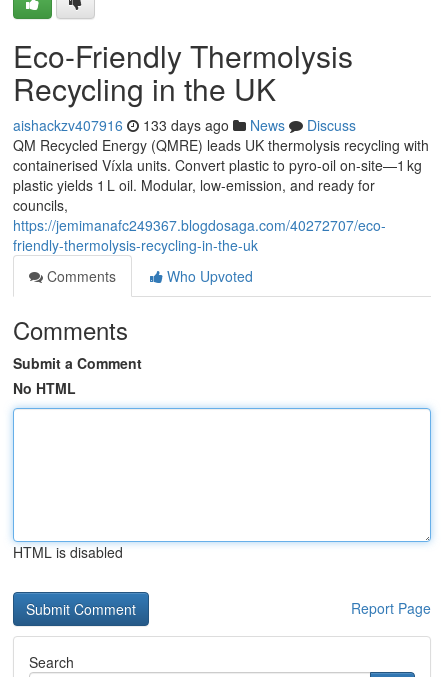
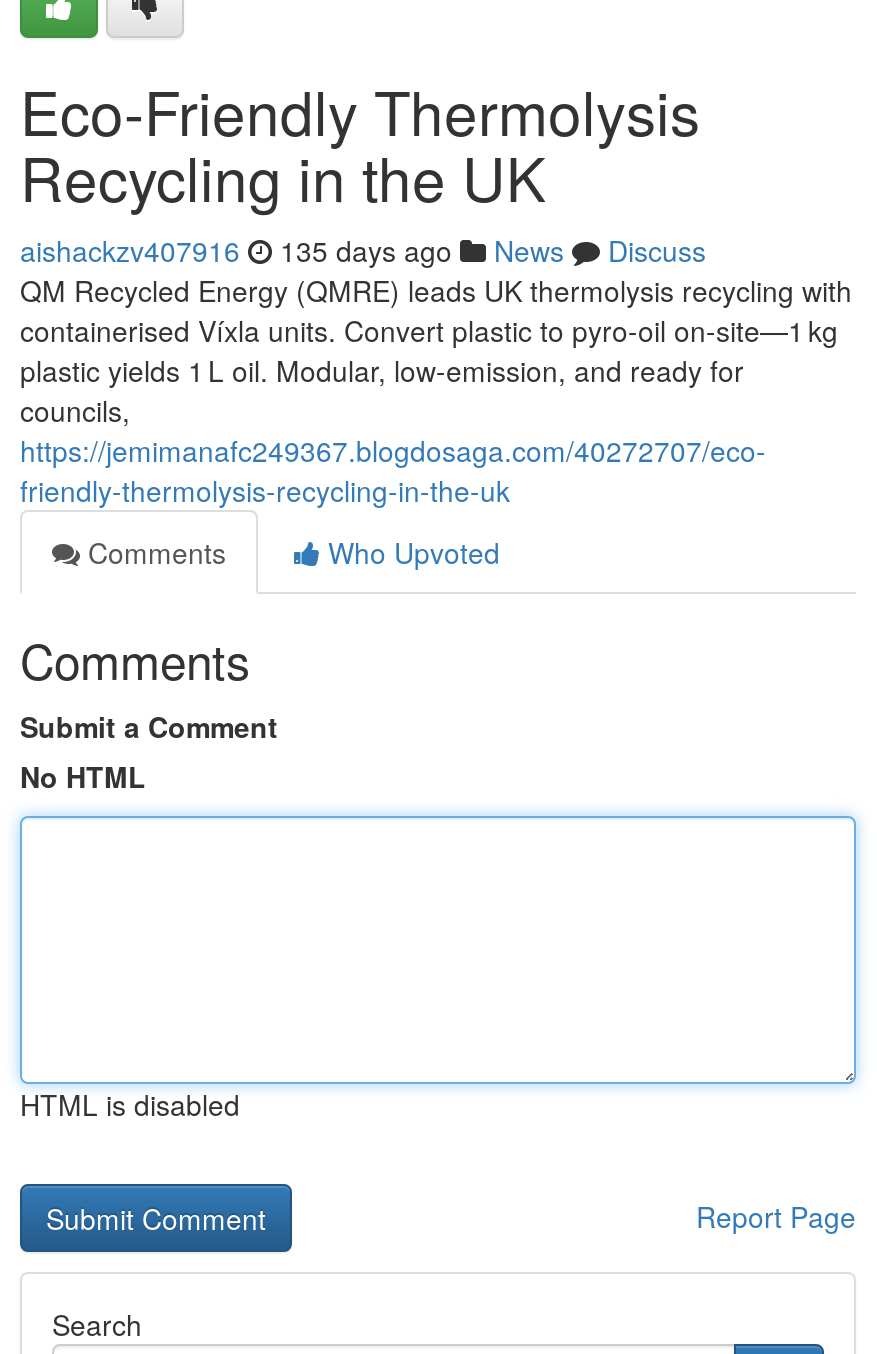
[13,115,356,135] aishackzv407916 133 days ago News Discuss -> [20,230,706,270] aishackzv407916 135 days ago News Discuss

